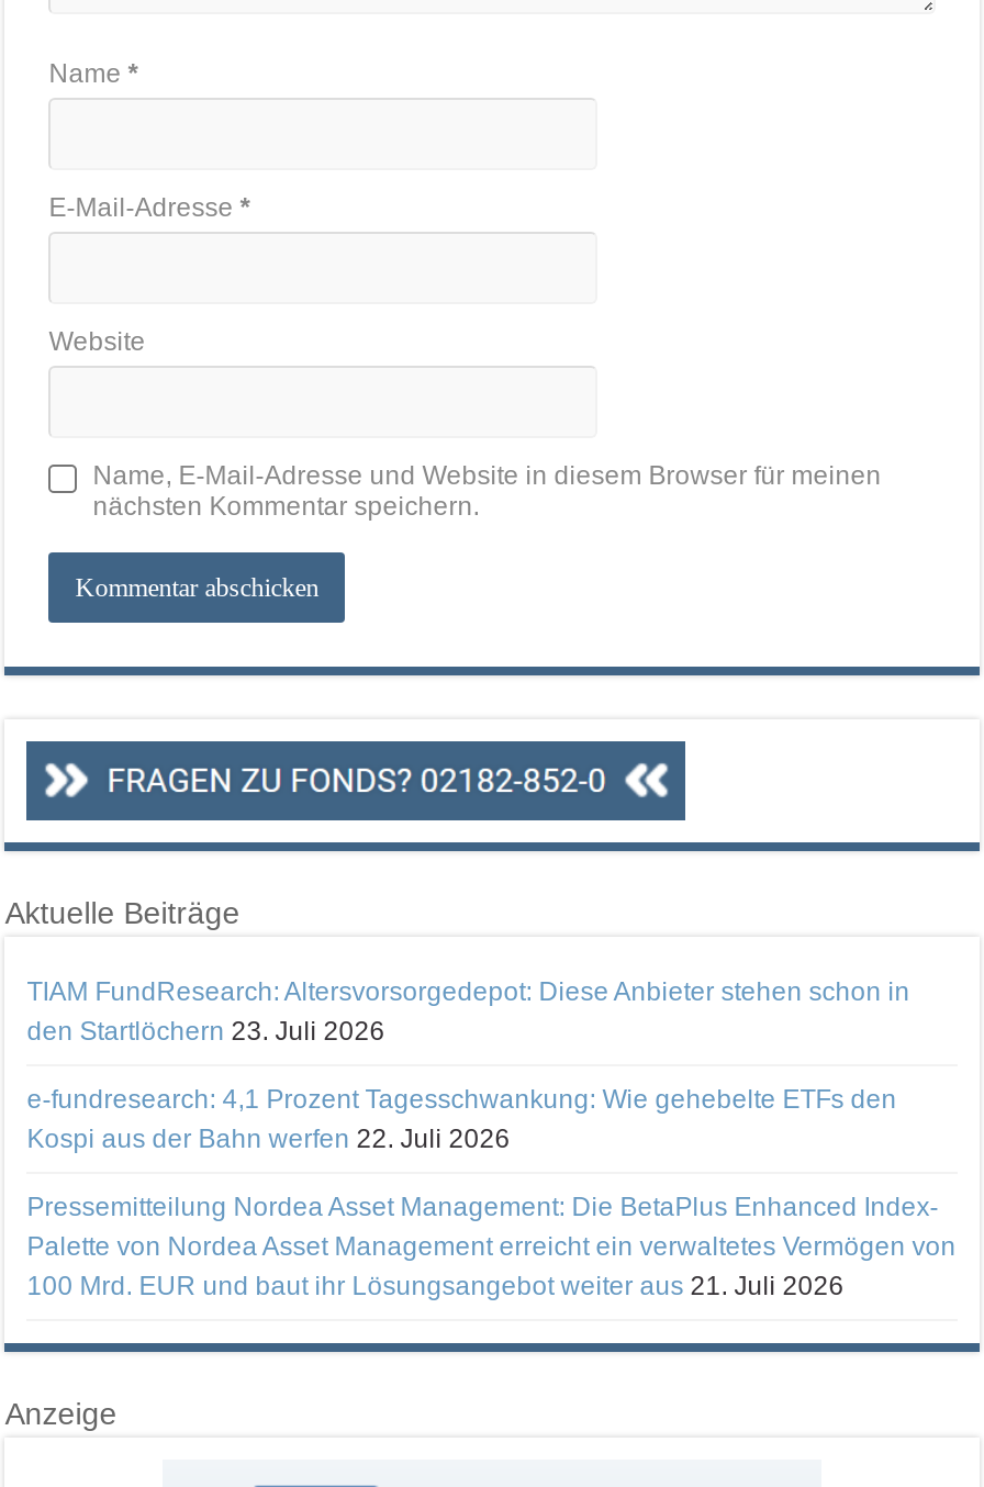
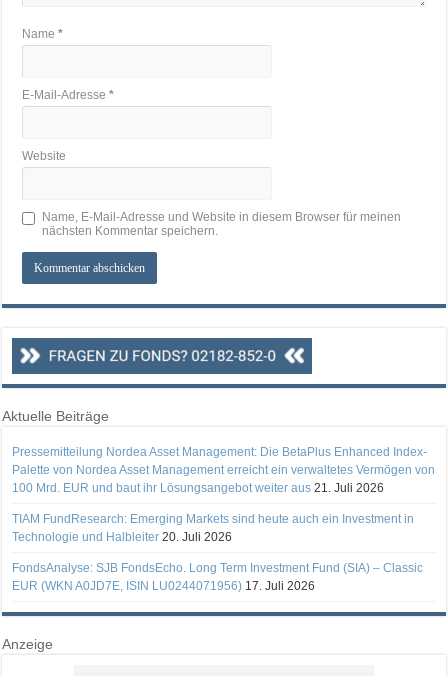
[27,976,910,1154] TIAM FundResearch: Altersvorsorgedepot: Diese Anbieter stehen schon in | den Startlöchern 23. Juli 2026 | e-fundresearch: 4,1 Prozent Tagesschwankung: Wie gehebelte ETFs den | Kospi aus der Bahn werfen 22. Juli 2026 -> none
moved [27,1192,956,1301] -> [12,445,435,495]: Pressemitteilung Nordea Asset Management: Die BetaPlus Enhanced Index- | Palette von Nordea Asset Management erreicht ein verwaltetes Vermögen von | 100 Mrd. EUR und baut ihr Lösungsangebot weiter aus 21. Juli 2026
none -> [12,512,423,593] TIAM FundResearch: Emerging Markets sind heute auch ein Investment in | Technologie und Halbleiter 20. Juli 2026 | FondsAnalyse: SJB FondsEcho. Long Term Investment Fund (SIA) – Classic | EUR (WKN A0JD7E, ISIN LU0244071956) 17. Juli 2026

